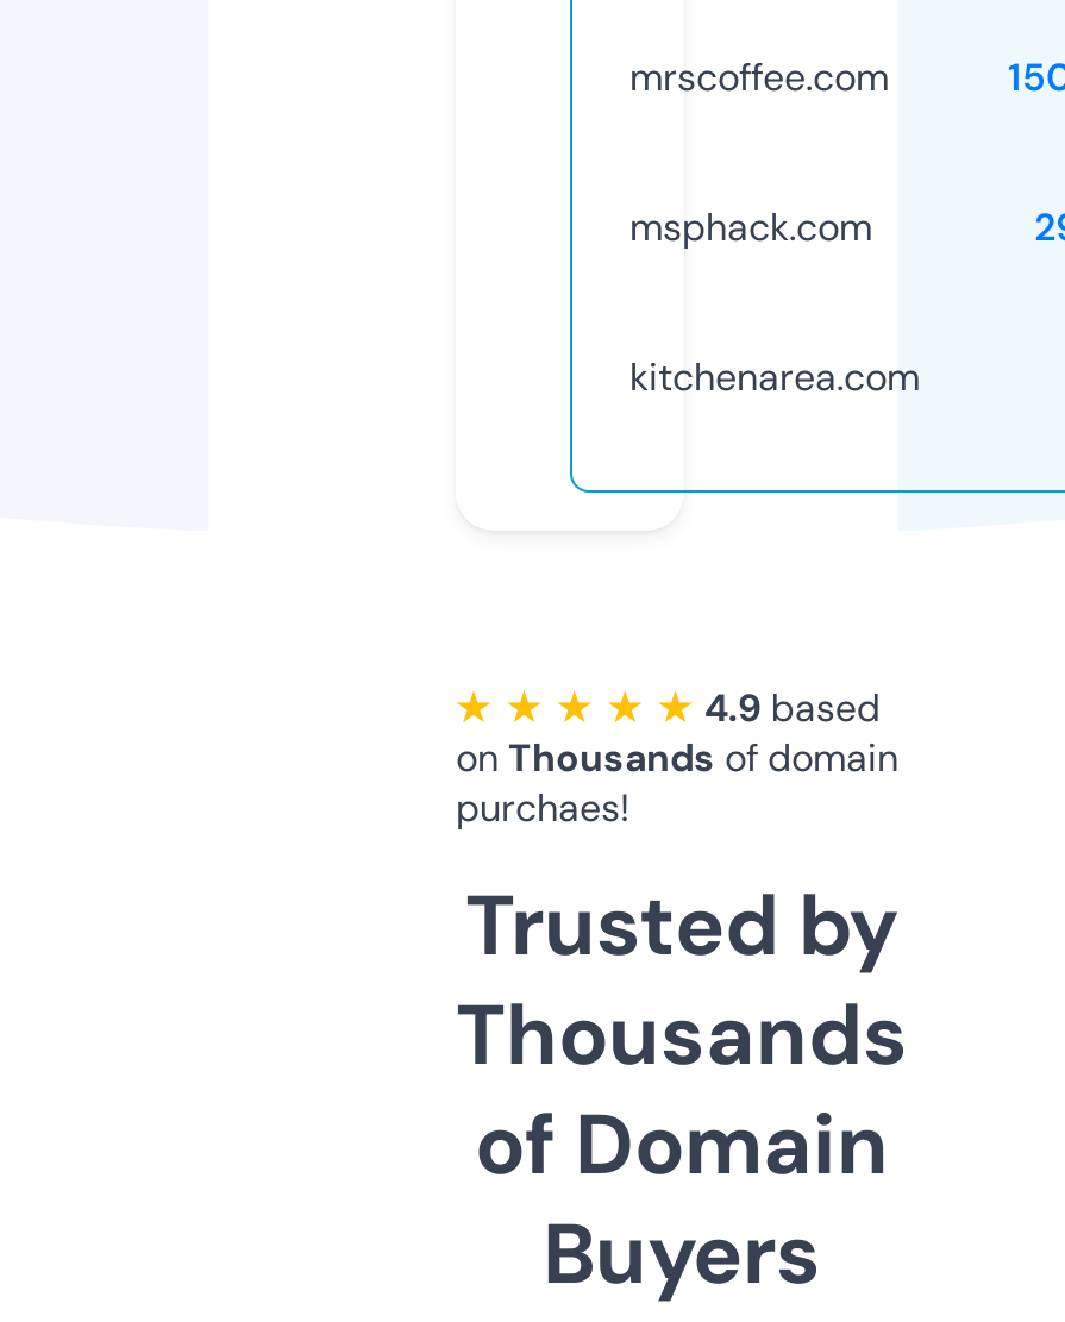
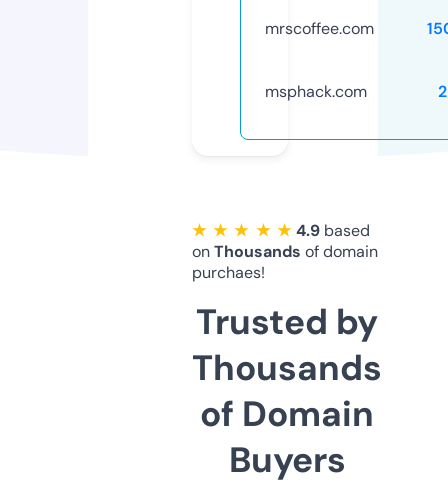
[629,352,920,402] kitchenarea.com -> none

